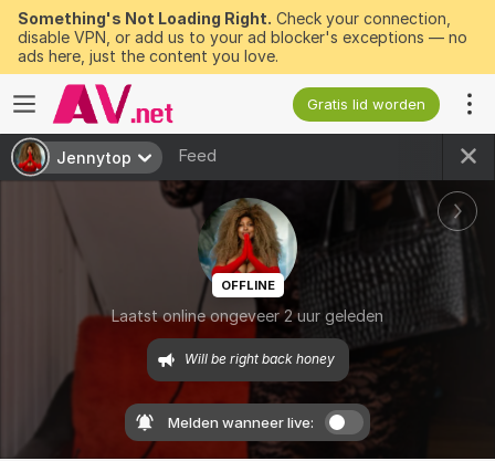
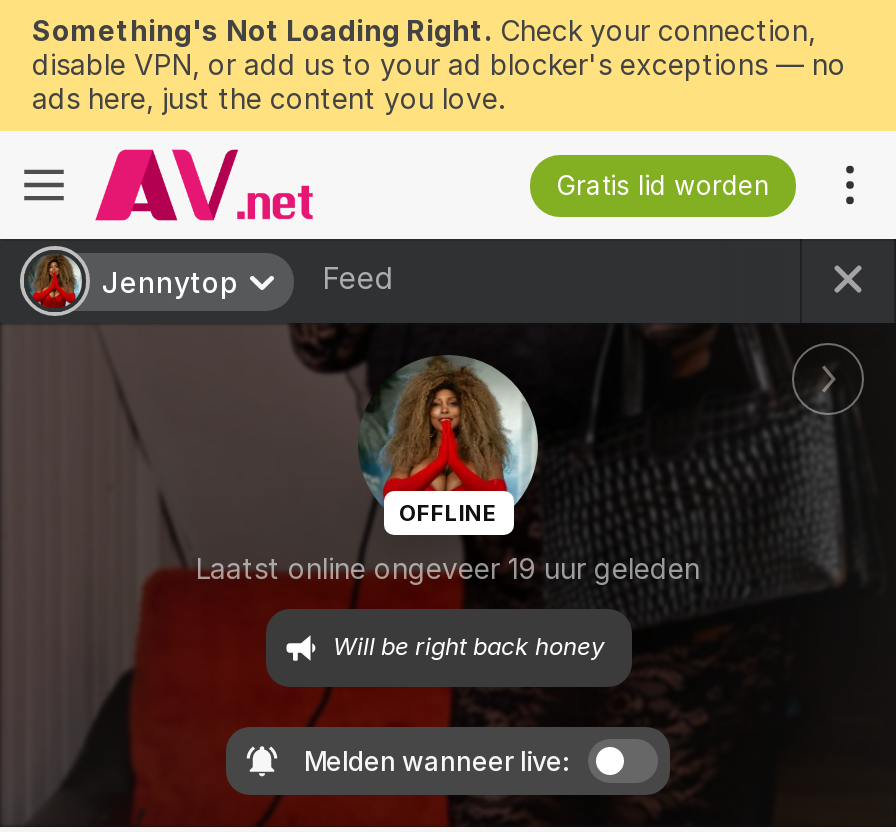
[112,307,383,325] Laatst online ongeveer 2 uur geleden -> [196,552,700,586] Laatst online ongeveer 19 uur geleden

